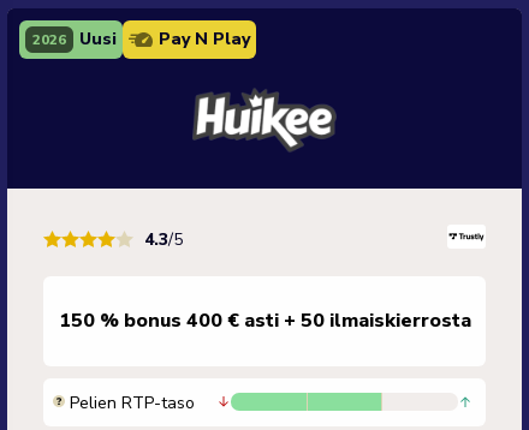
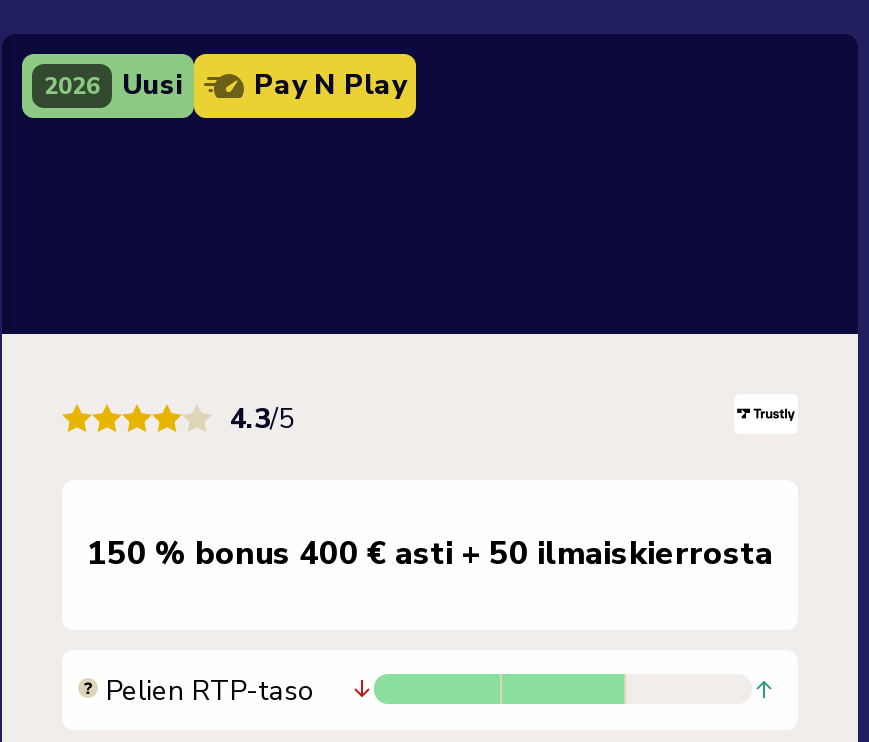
[192,89,337,151] [image] -> none

